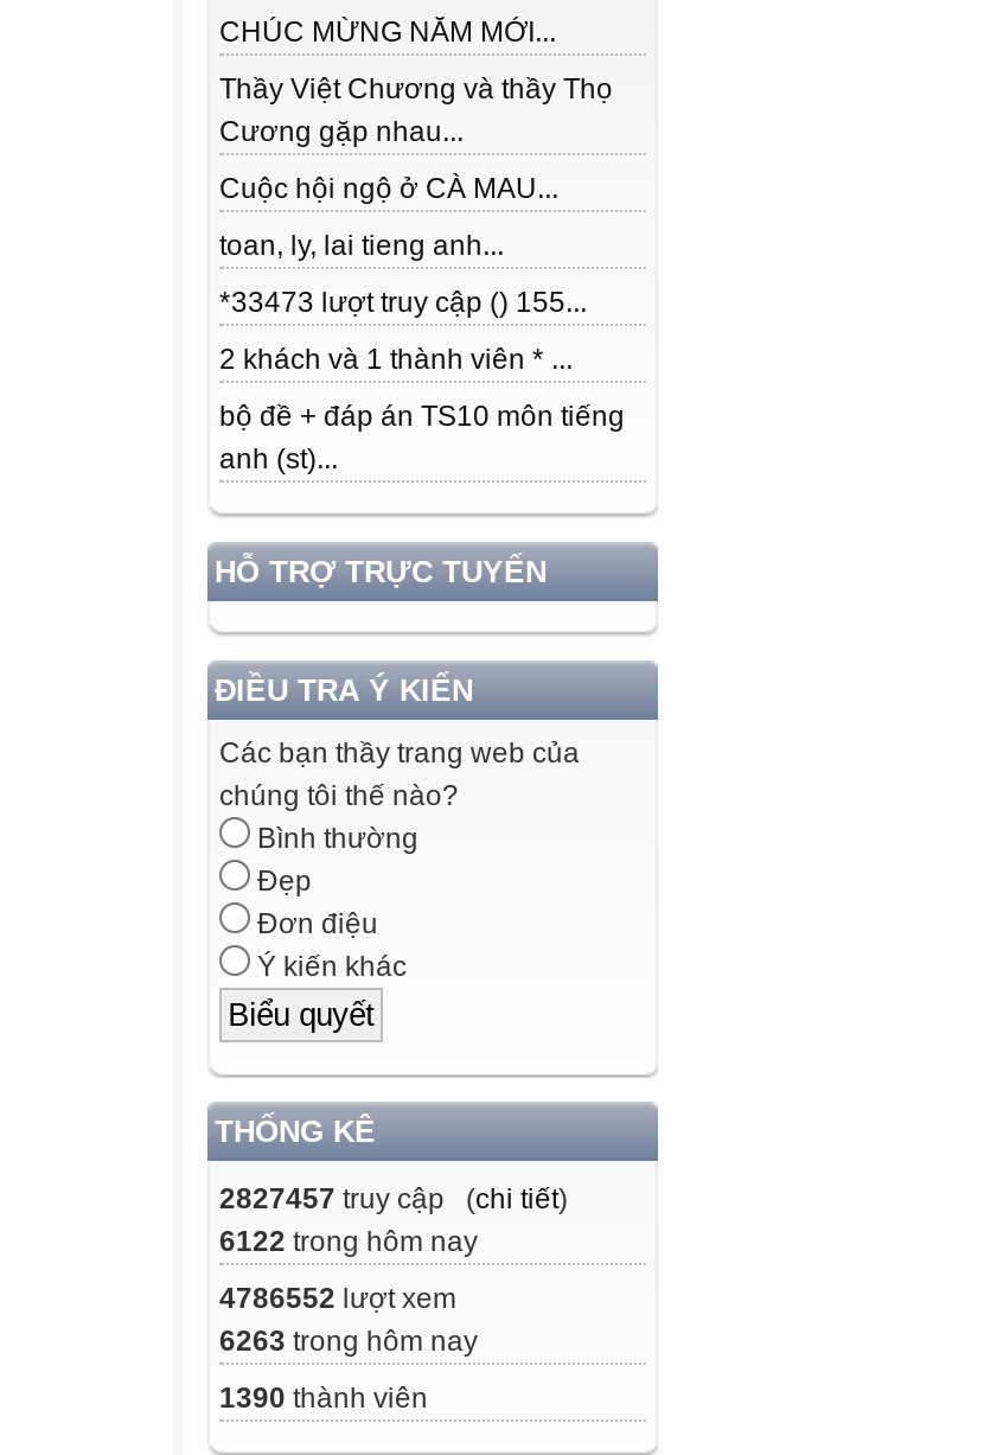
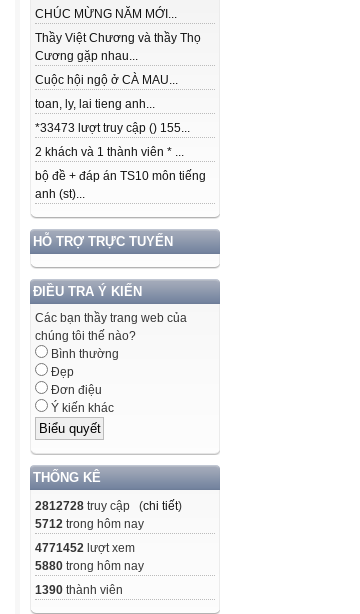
[219,1181,568,1214] 2827457 truy cập (chi tiết) -> [35,498,182,512] 2812728 truy cập (chi tiết)
[219,1224,478,1257] 6122 trong hôm nay -> [35,516,144,530] 5712 trong hôm nay
[219,1281,456,1314] 4786552 lượt xem -> [35,540,135,554] 4771452 lượt xem
[219,1323,478,1357] 6263 trong hôm nay -> [35,558,144,572] 5880 trong hôm nay

